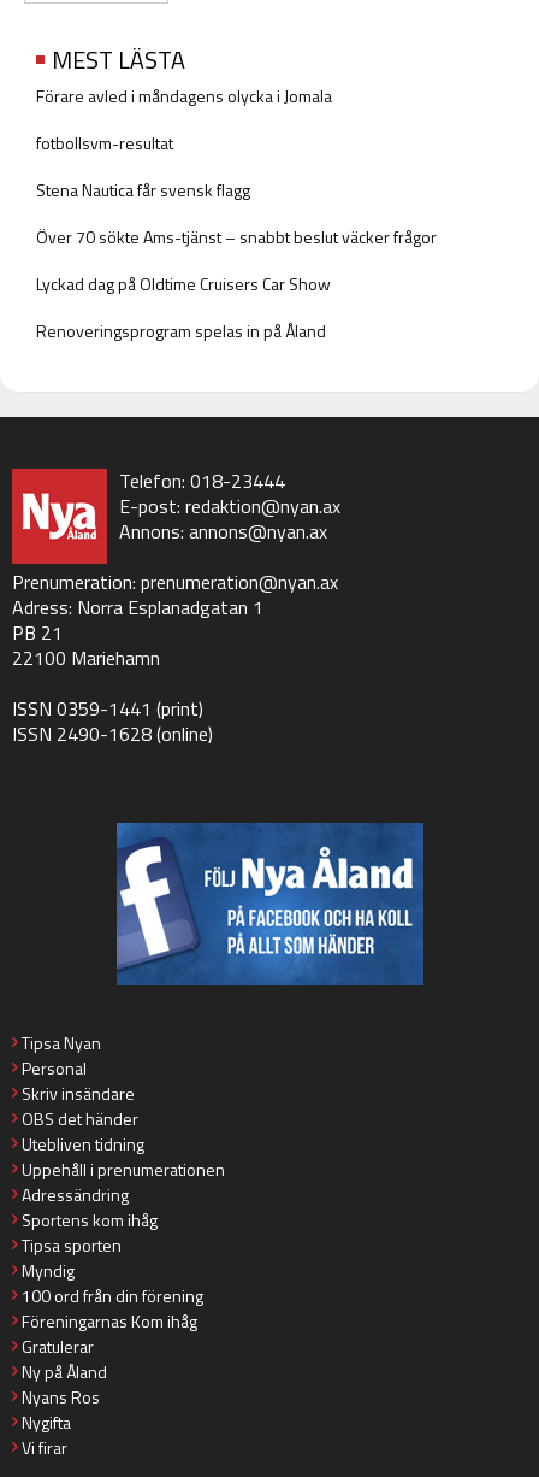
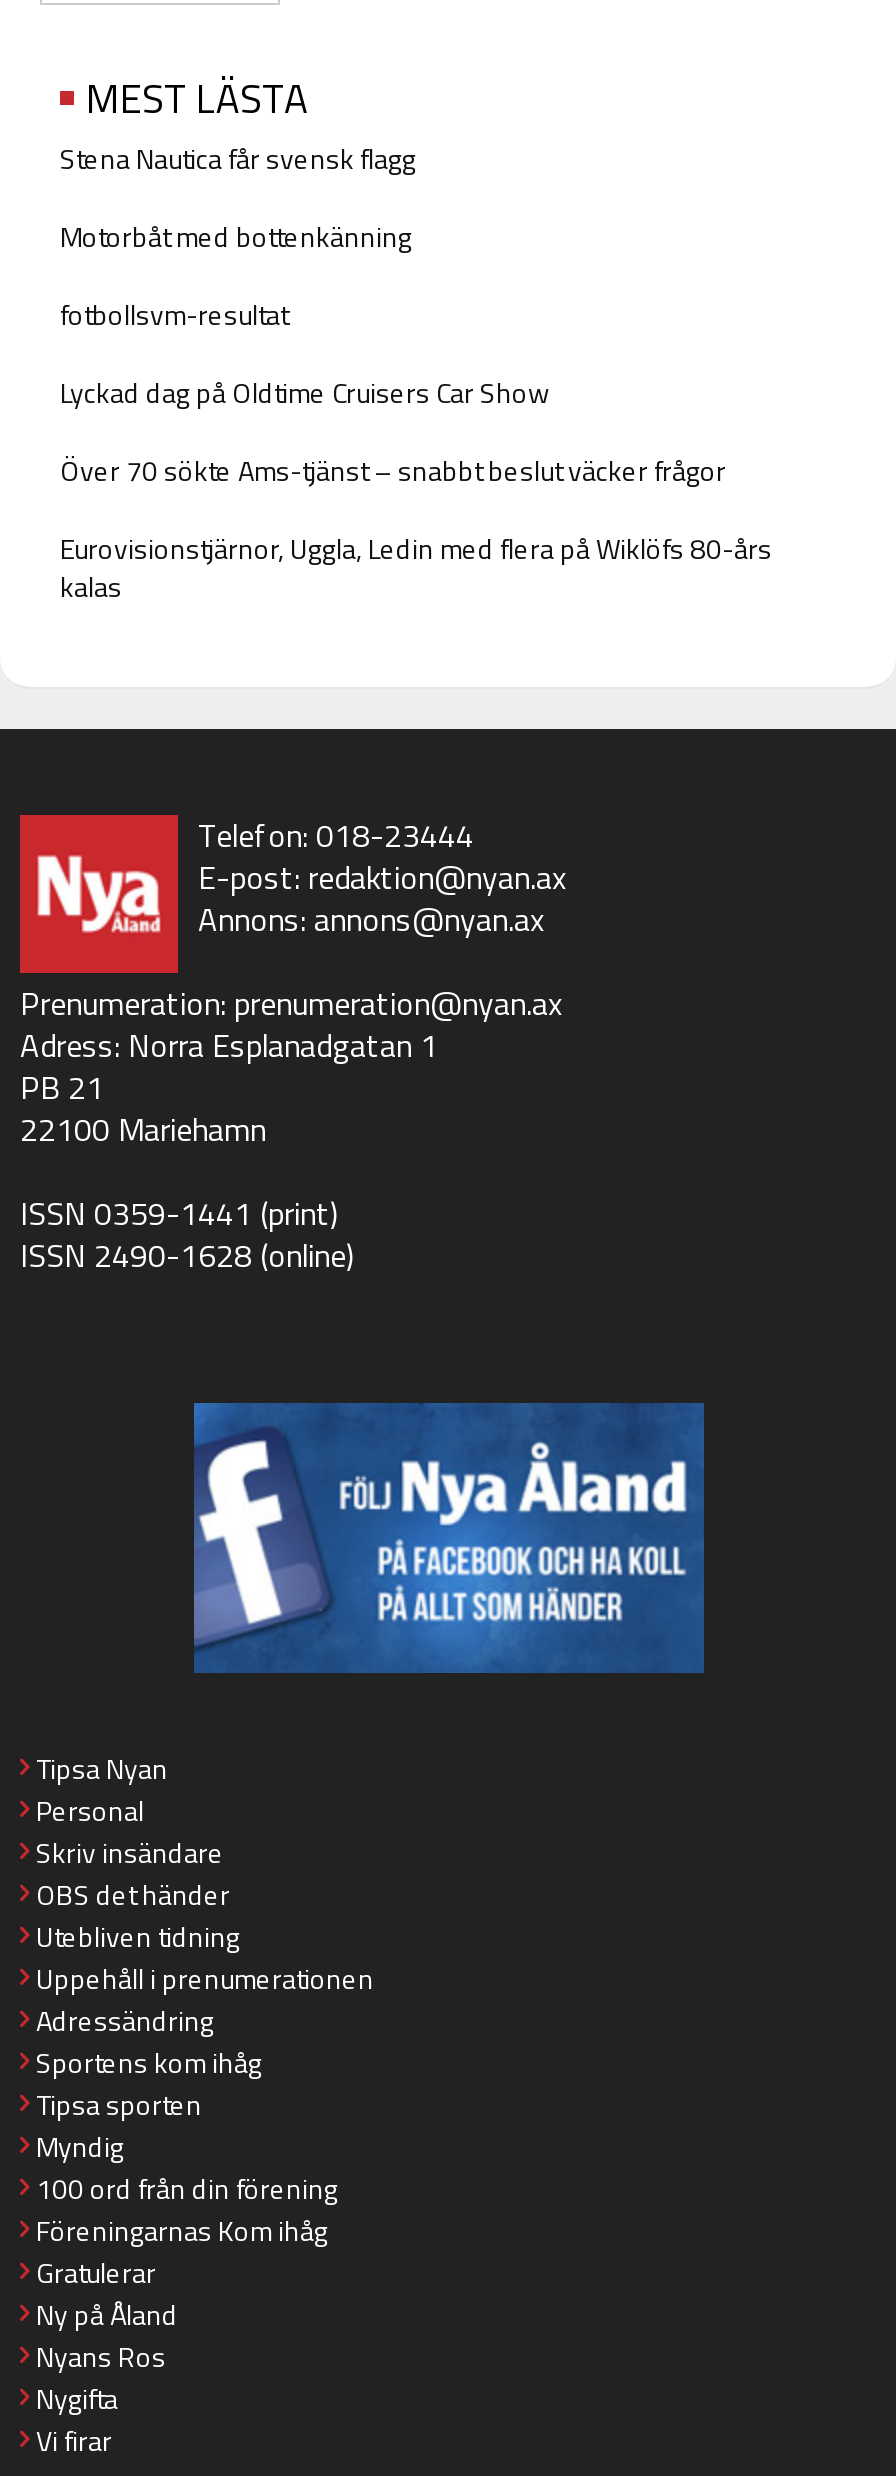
[36,83,332,108] Förare avled i måndagens olycka i Jomala -> [60,214,412,256] Motorbåt med bottenkänning
moved [36,130,173,155] -> [60,292,288,334]: fotbollsvm-resultat
moved [36,177,250,202] -> [60,136,416,178]: Stena Nautica får svensk flagg
moved [36,224,437,249] -> [60,448,726,490]: Över 70 sökte Ams-tjänst – snabbt beslut väcker frågor
moved [36,271,331,296] -> [60,370,550,412]: Lyckad dag på Oldtime Cruisers Car Show
[36,318,326,343] Renoveringsprogram spelas in på Åland -> [60,526,772,606] Eurovisionstjärnor, Uggla, Ledin med flera på Wiklöfs 80-års | kalas

